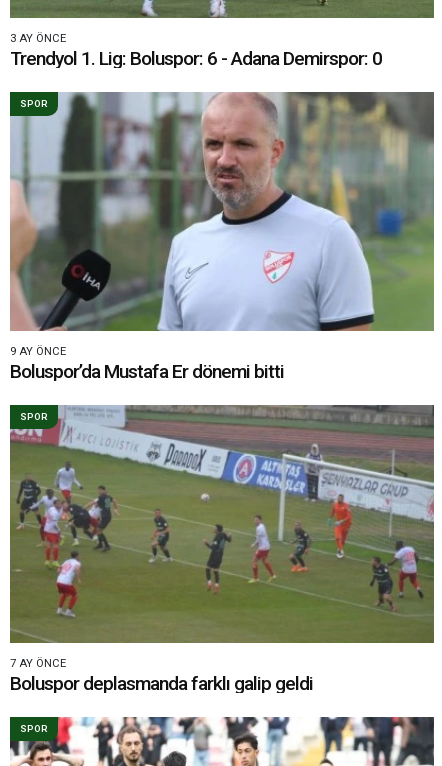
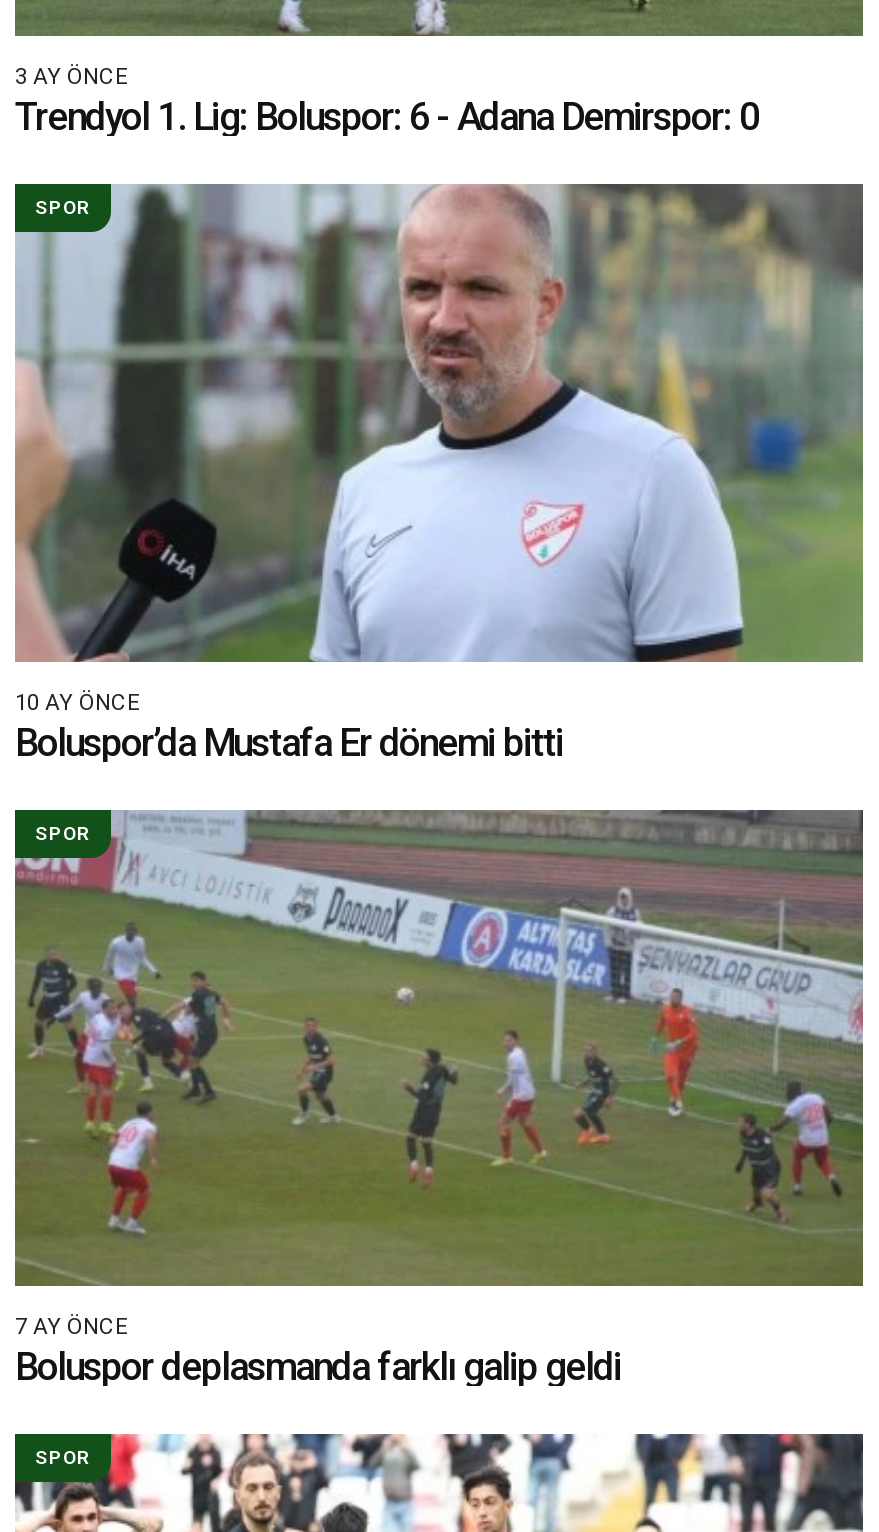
[10,345,66,358] 9 AY ÖNCE -> [15,690,139,716] 10 AY ÖNCE

